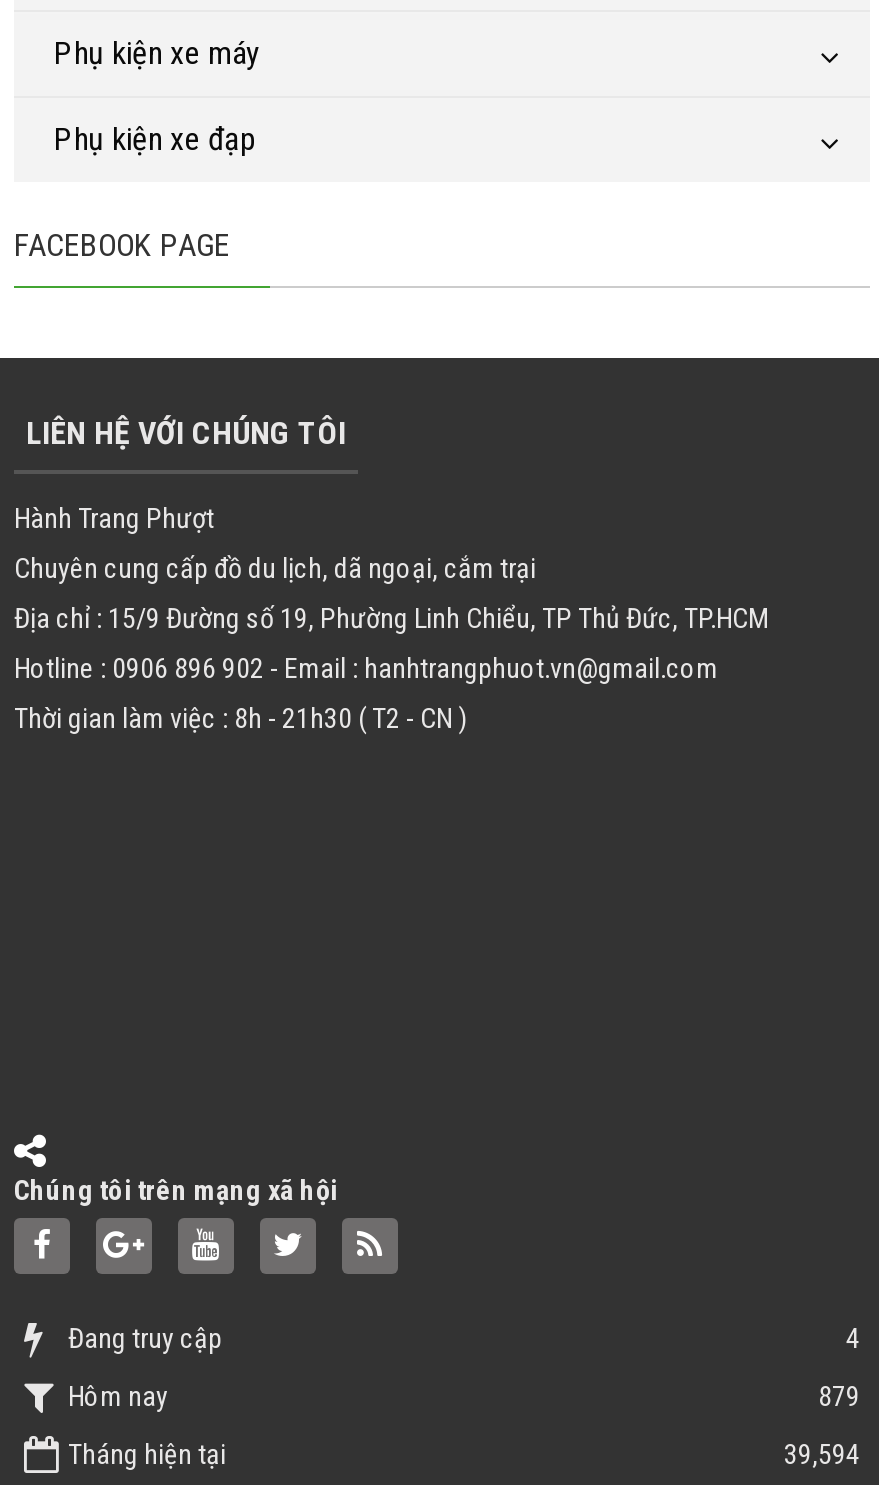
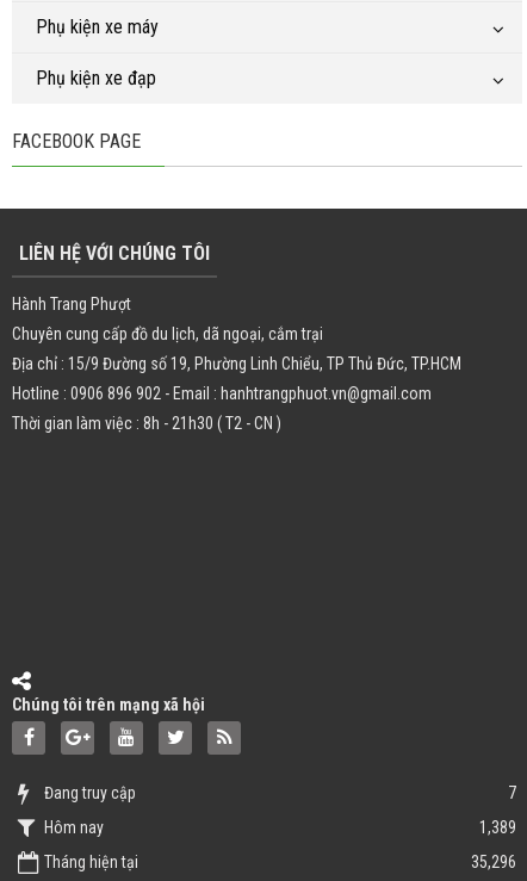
[846,1322,860,1354] 4 -> [508,783,516,802] 7
[818,1380,860,1412] 879 -> [479,818,516,837] 1,389
[784,1438,860,1470] 39,594 -> [471,852,516,871] 35,296

